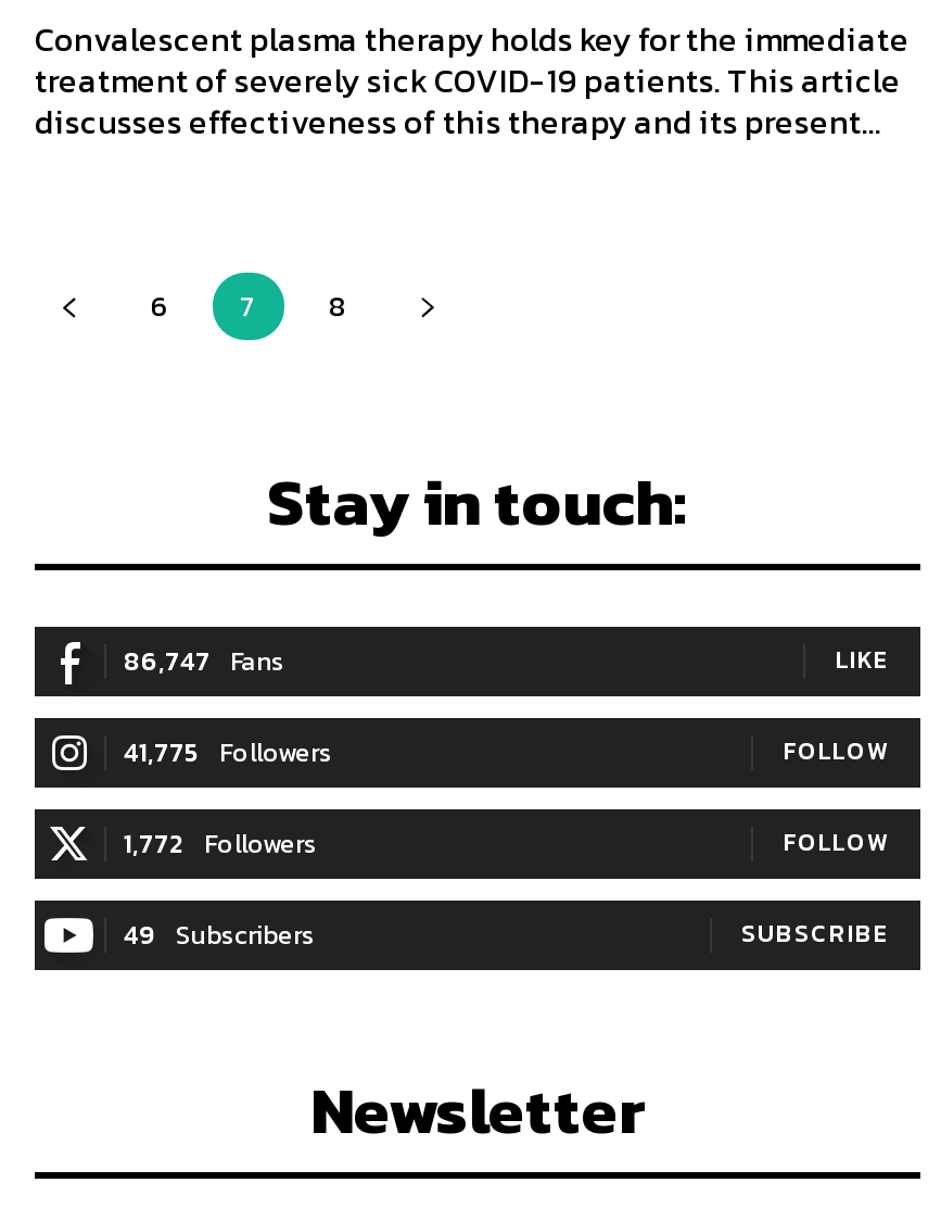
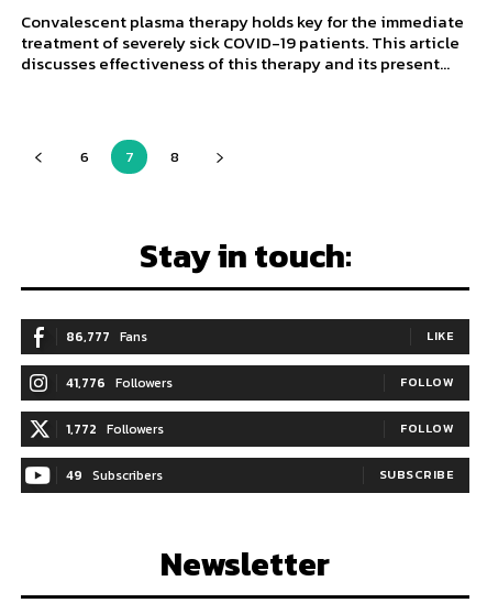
[124,643,284,682] 86,747 Fans -> [66,327,147,347] 86,777 Fans
[124,734,332,773] 41,775 Followers -> [66,373,173,393] 41,776 Followers

